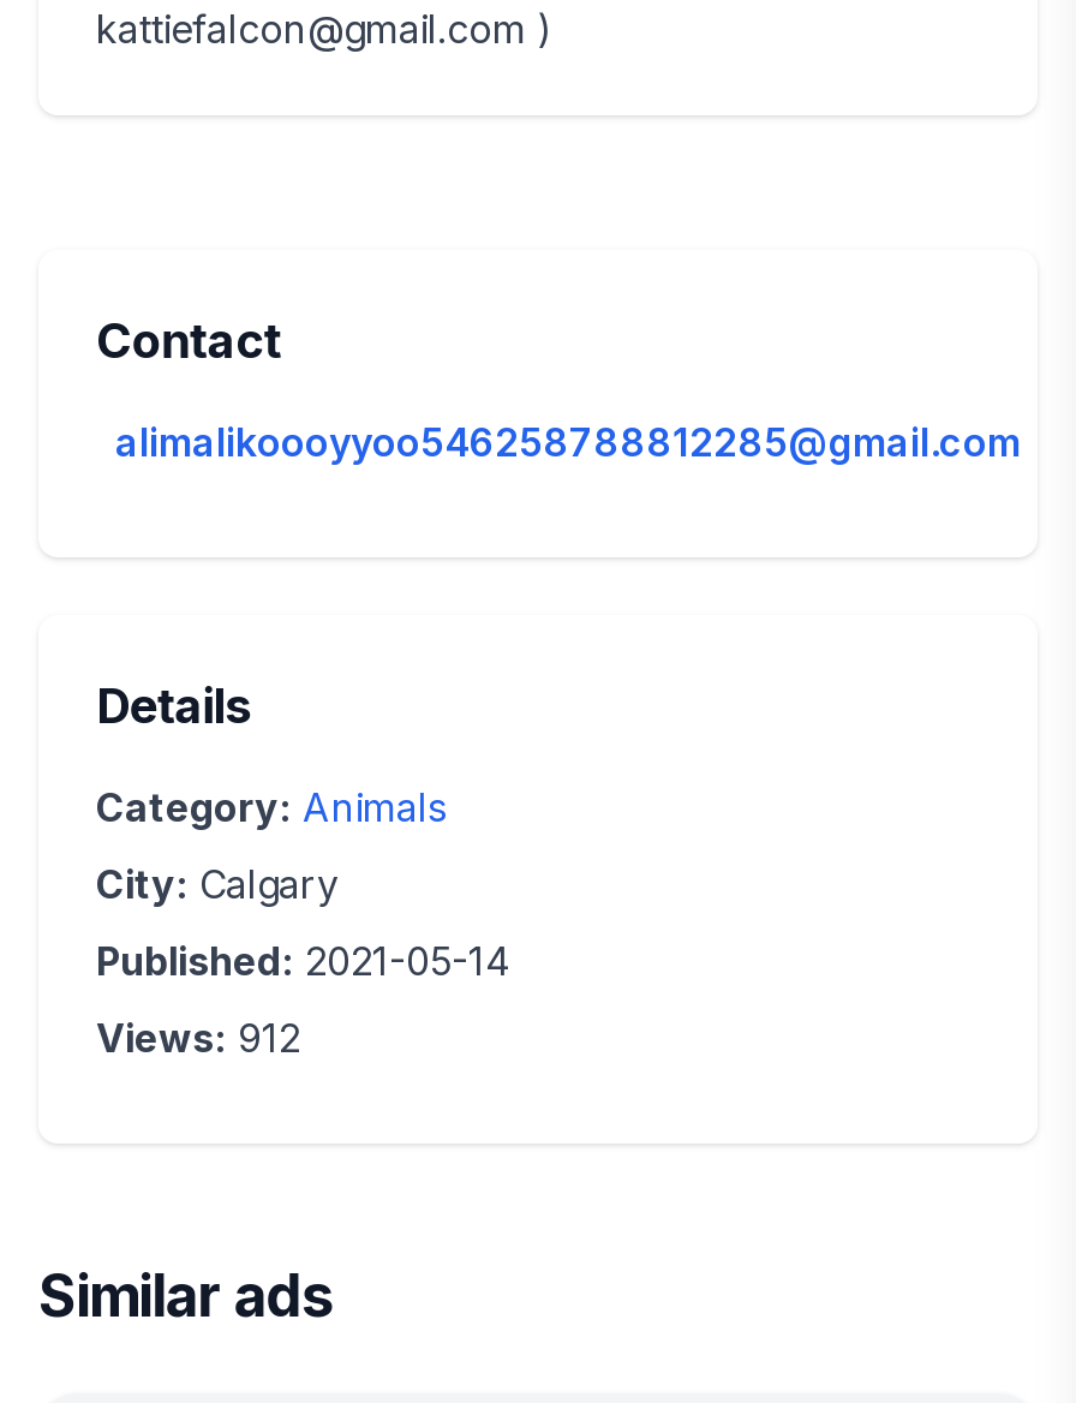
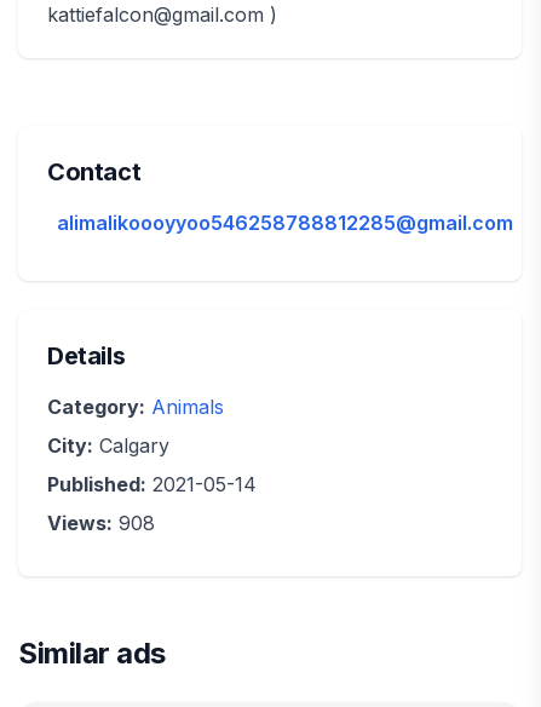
[96,1014,300,1062] Views: 912 -> [47,511,155,535] Views: 908

